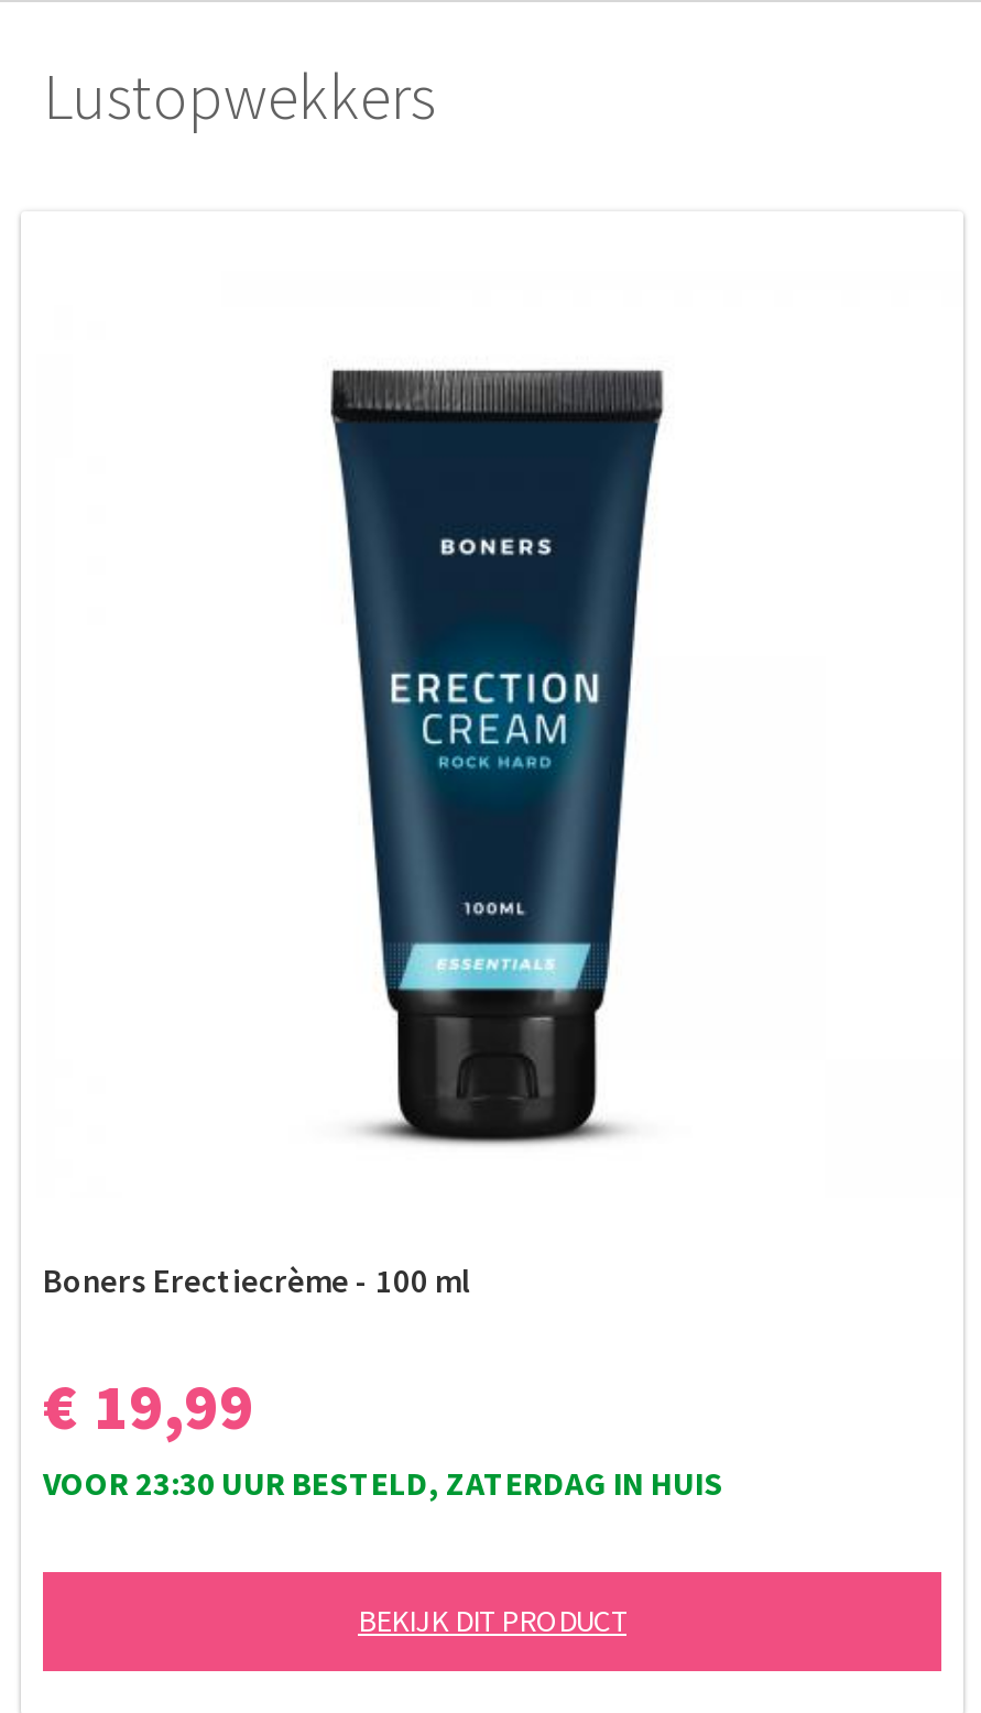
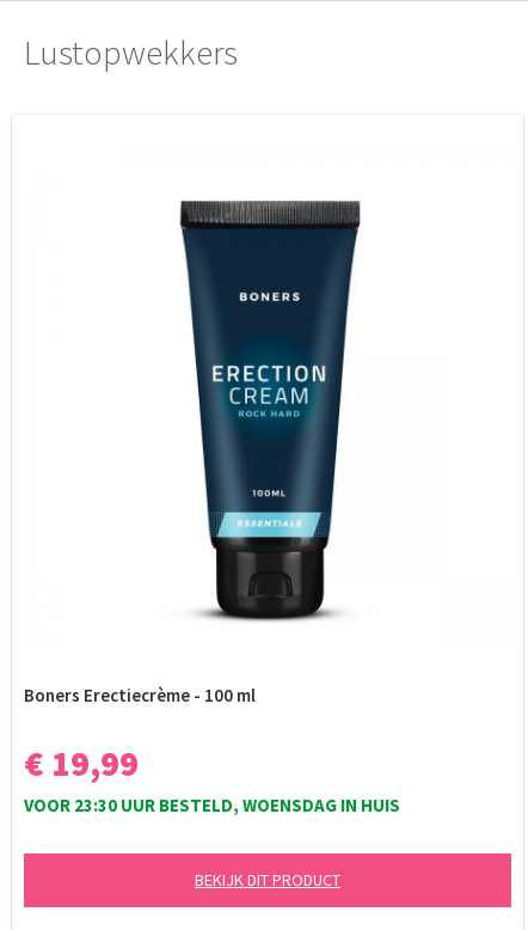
[43,1462,723,1504] VOOR 23:30 UUR BESTELD, ZATERDAG IN HUIS -> [24,794,400,816] VOOR 23:30 UUR BESTELD, WOENSDAG IN HUIS

